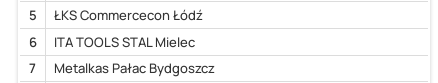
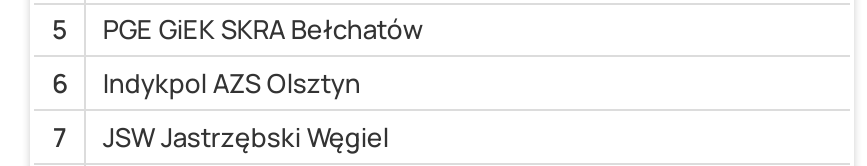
[54,6,203,24] ŁKS Commercecon Łódź -> [103,12,423,48] PGE GiEK SKRA Bełchatów
[54,33,195,51] ITA TOOLS STAL Mielec -> [103,66,361,102] Indykpol AZS Olsztyn
[54,59,215,77] Metalkas Pałac Bydgoszcz -> [103,119,389,155] JSW Jastrzębski Węgiel

